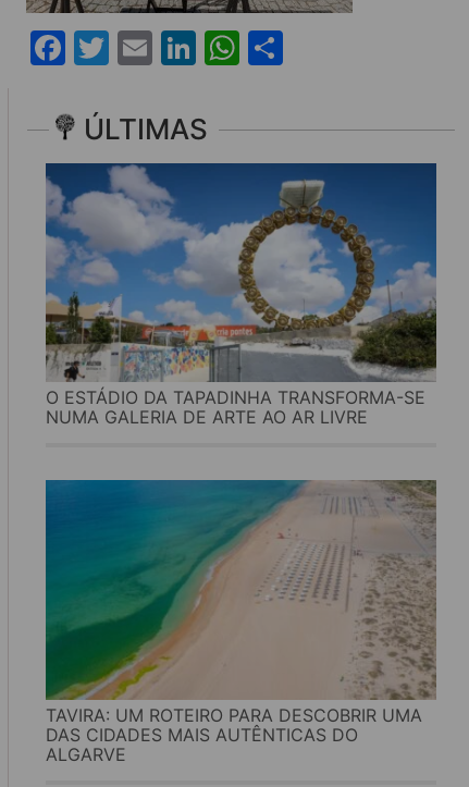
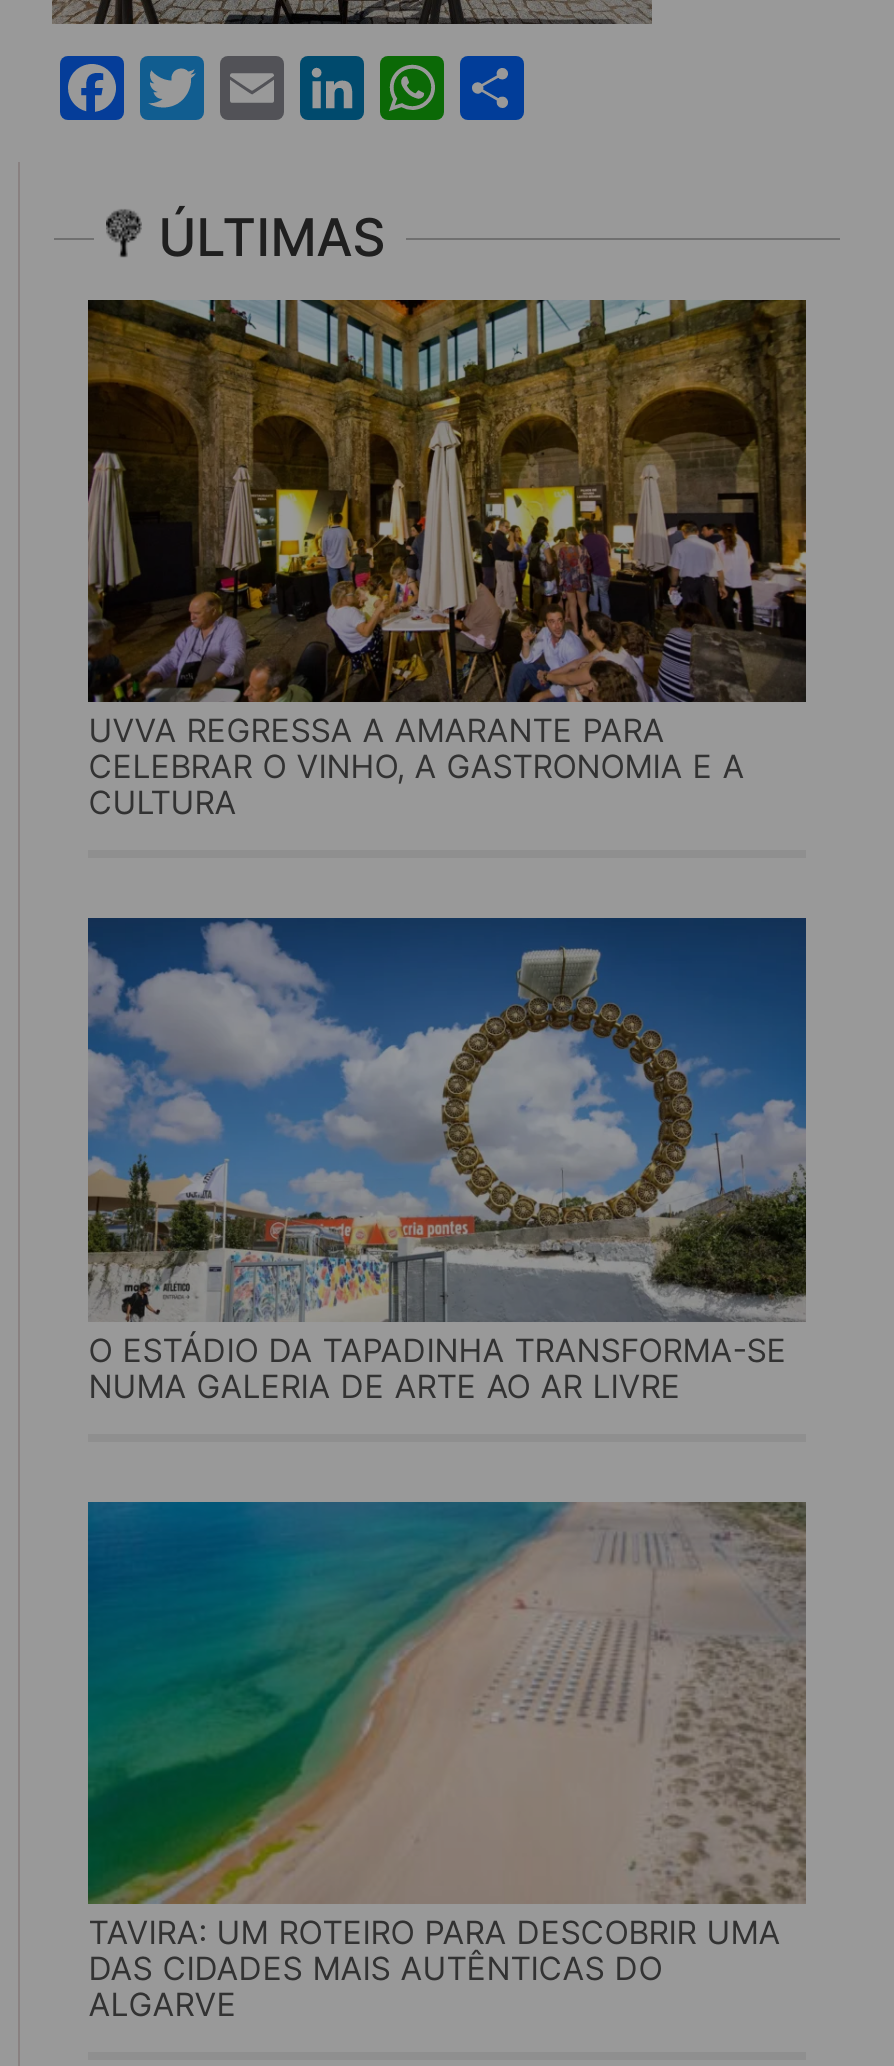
none -> [86,298,808,823] [image] | UVVA REGRESSA A AMARANTE PARA | CELEBRAR O VINHO, A GASTRONOMIA E A | CULTURA

